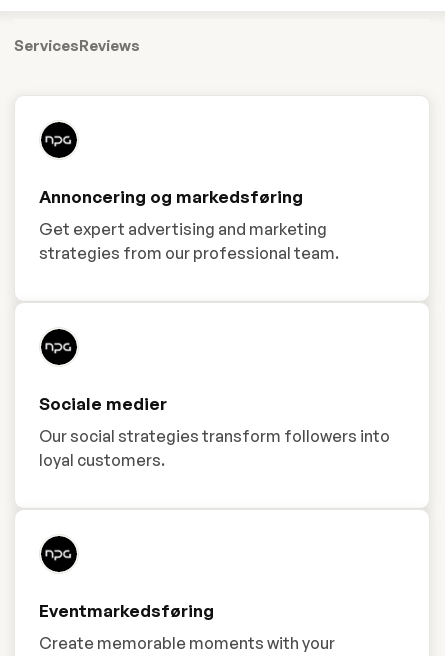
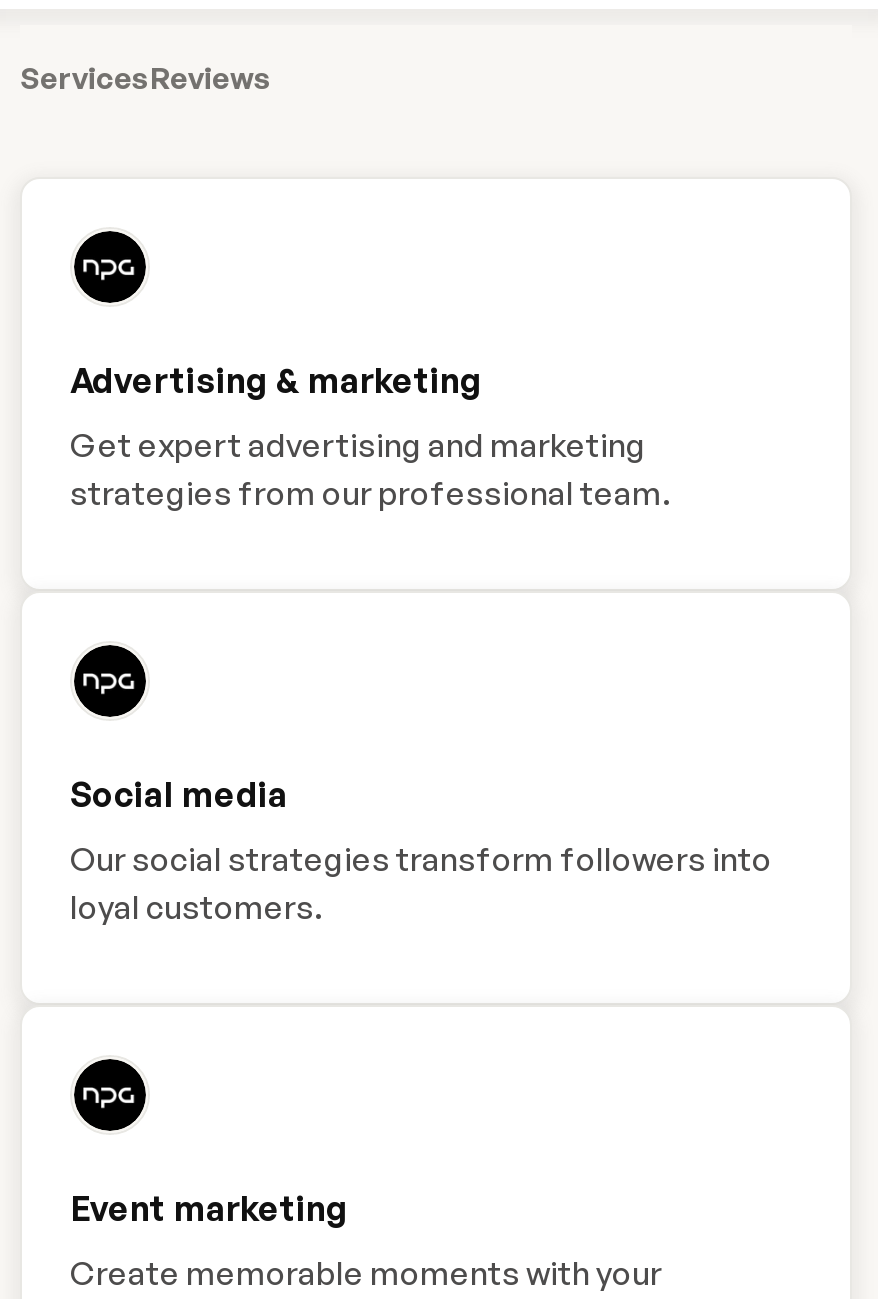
[39,186,303,207] Annoncering og markedsføring -> [70,358,482,400] Advertising & marketing
[39,393,167,414] Sociale medier -> [70,772,288,814] Social media
[39,600,214,621] Eventmarkedsføring -> [70,1186,348,1228] Event marketing

